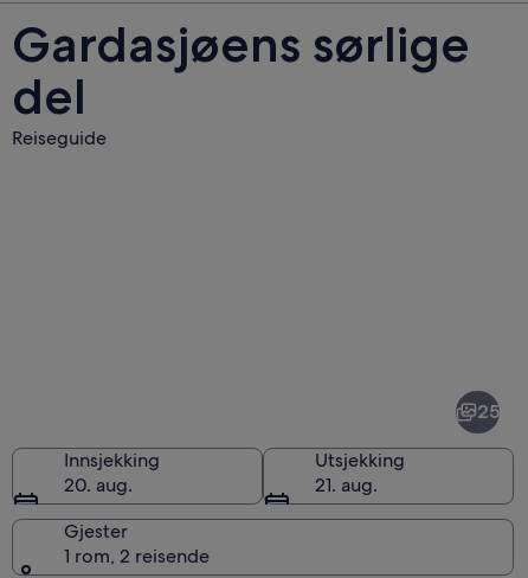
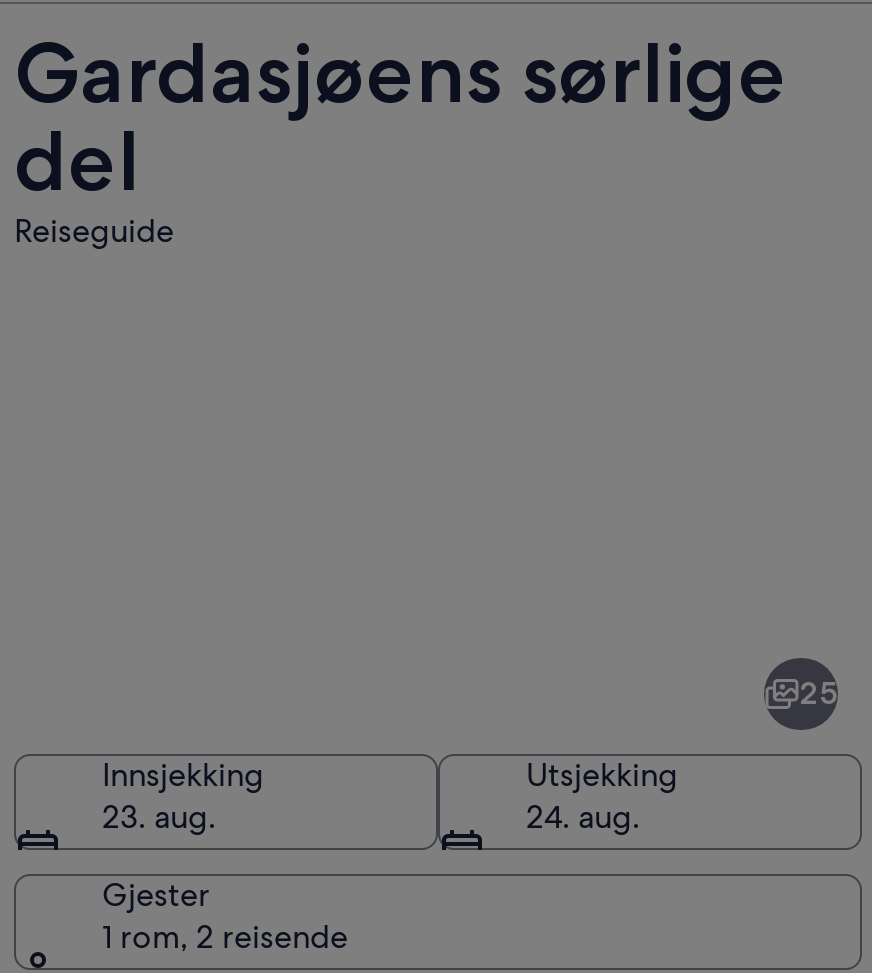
[64,472,133,497] 20. aug. -> [102,795,216,837] 23. aug.
[315,472,378,497] 21. aug. -> [526,795,640,837] 24. aug.

